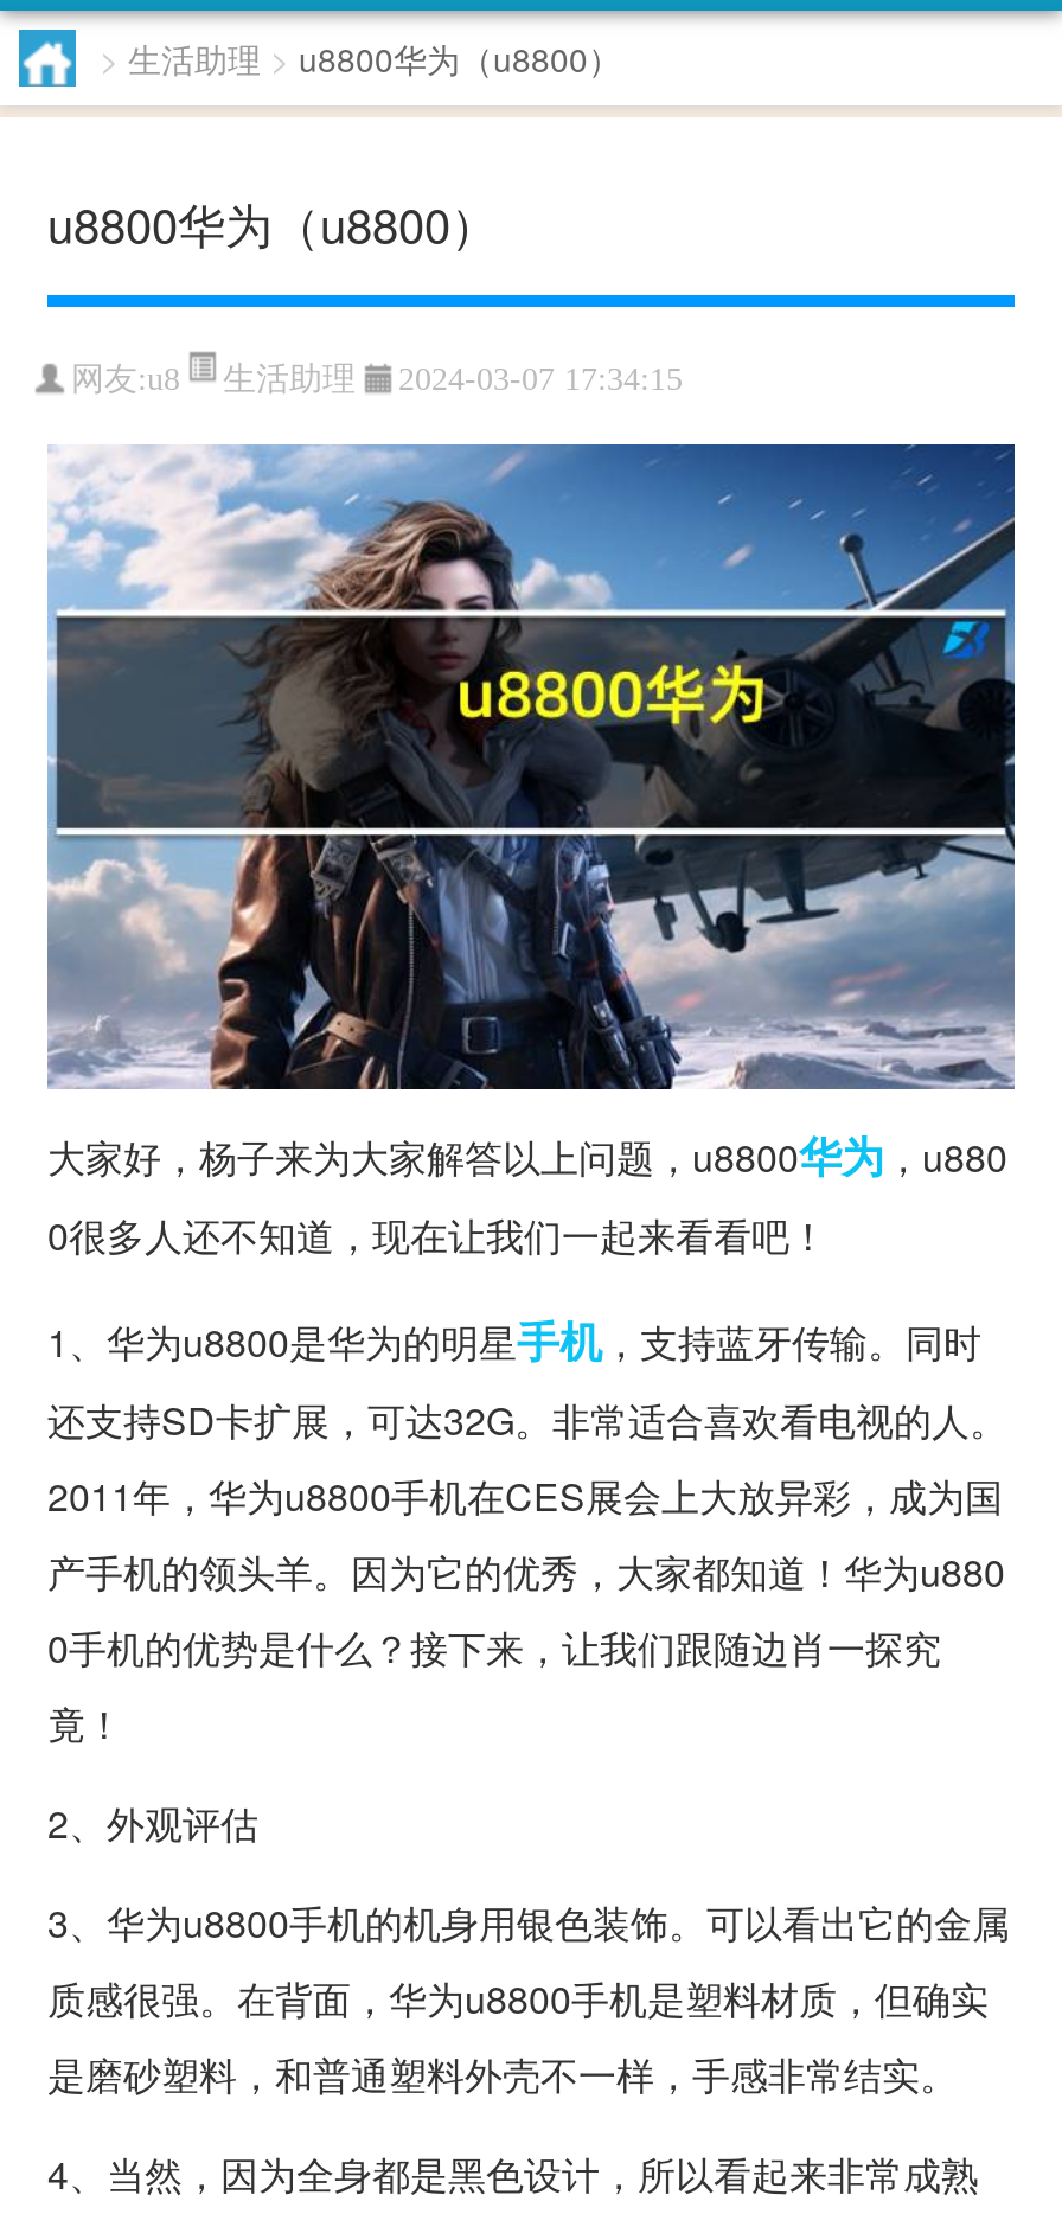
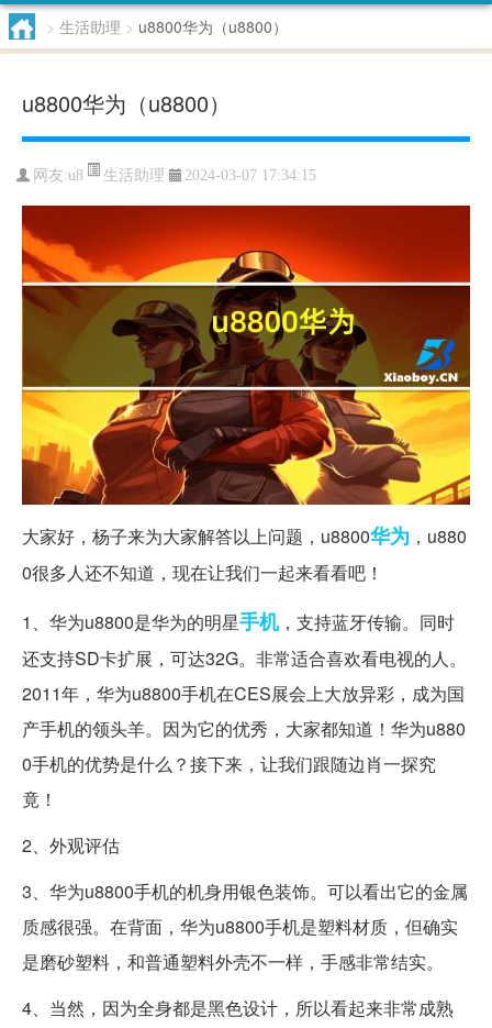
[45,442,1017,1092] [image] -> [21,205,471,506] [image]

